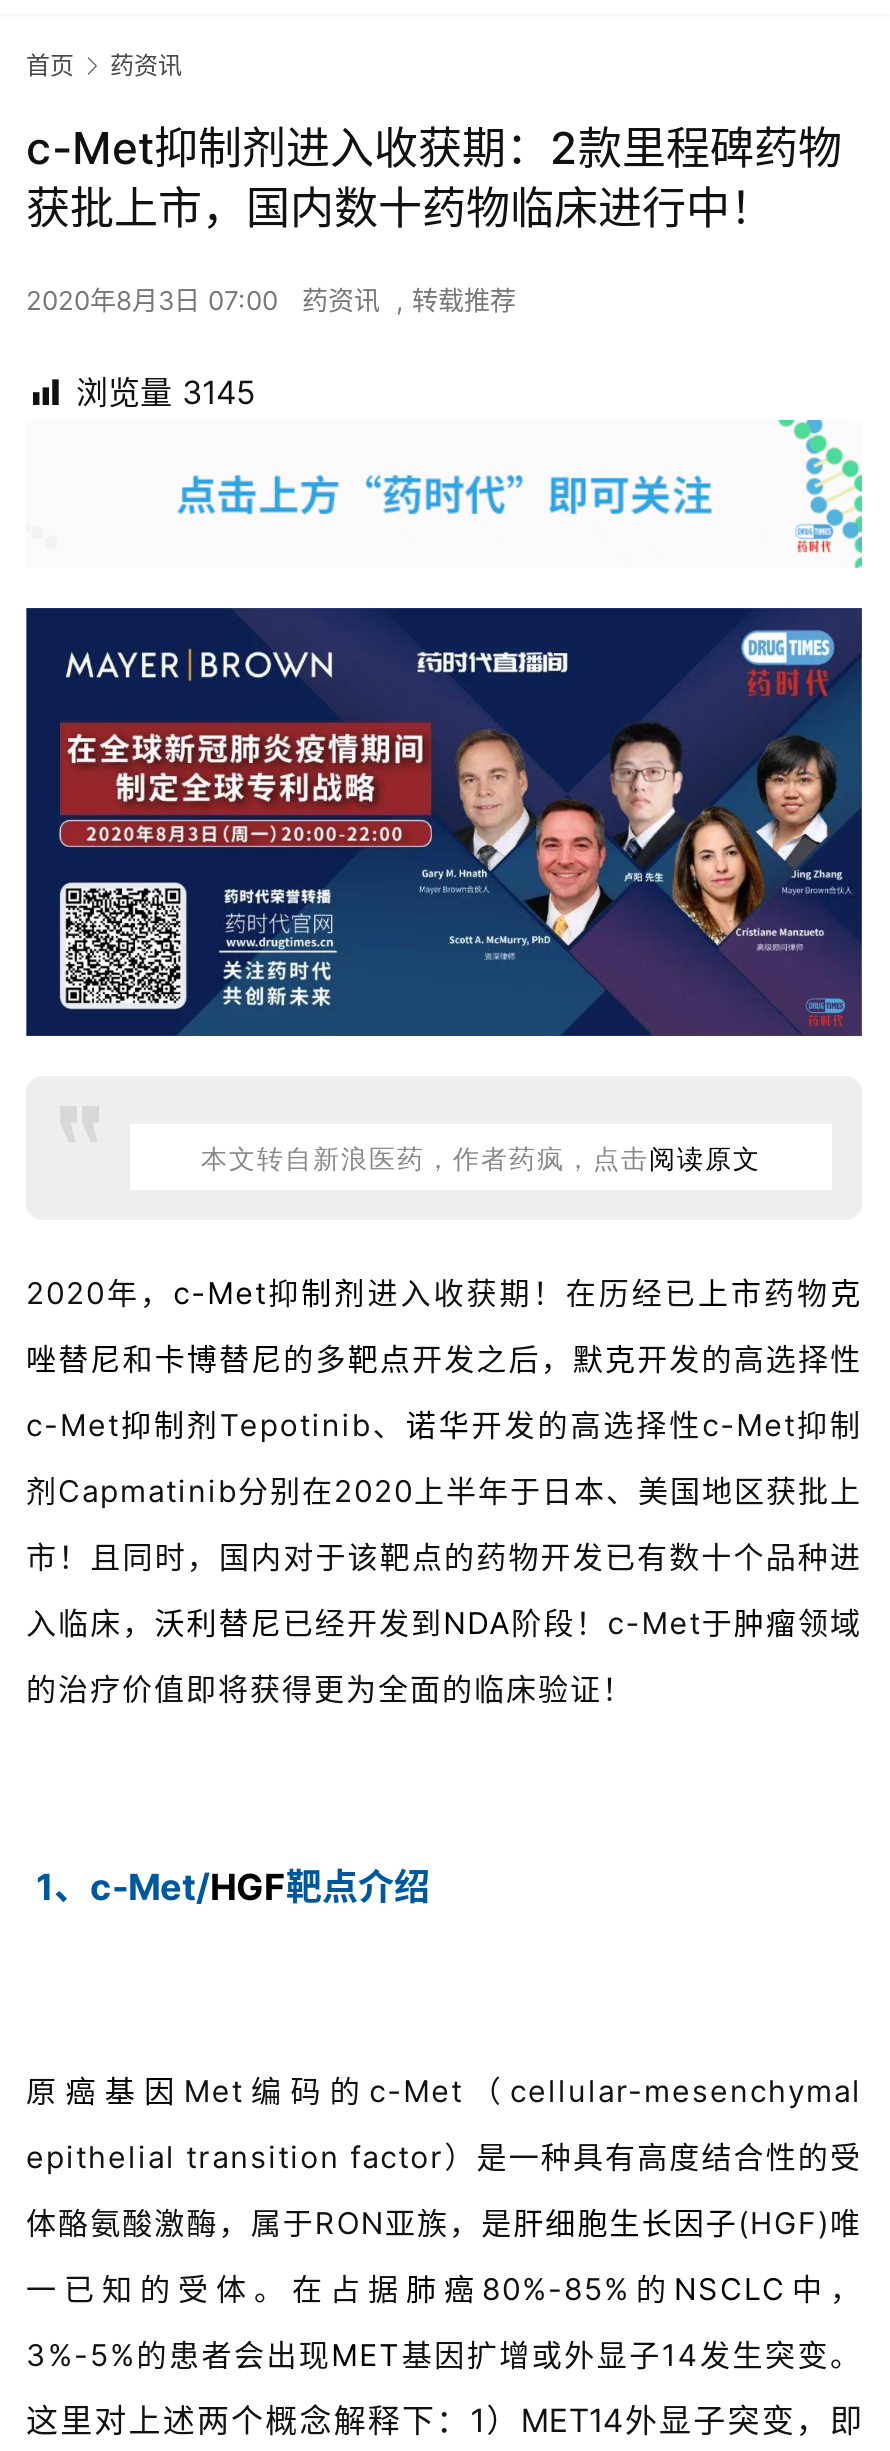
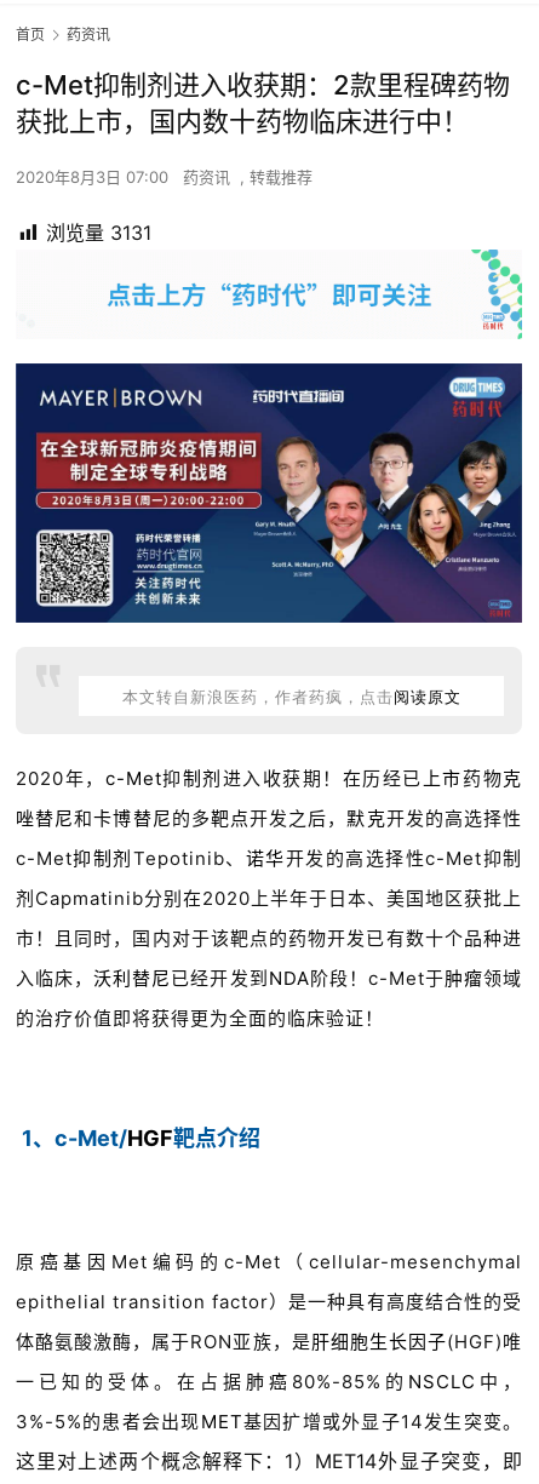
[76,372,256,412] 浏览量 3145 -> [46,221,151,245] 浏览量 3131

